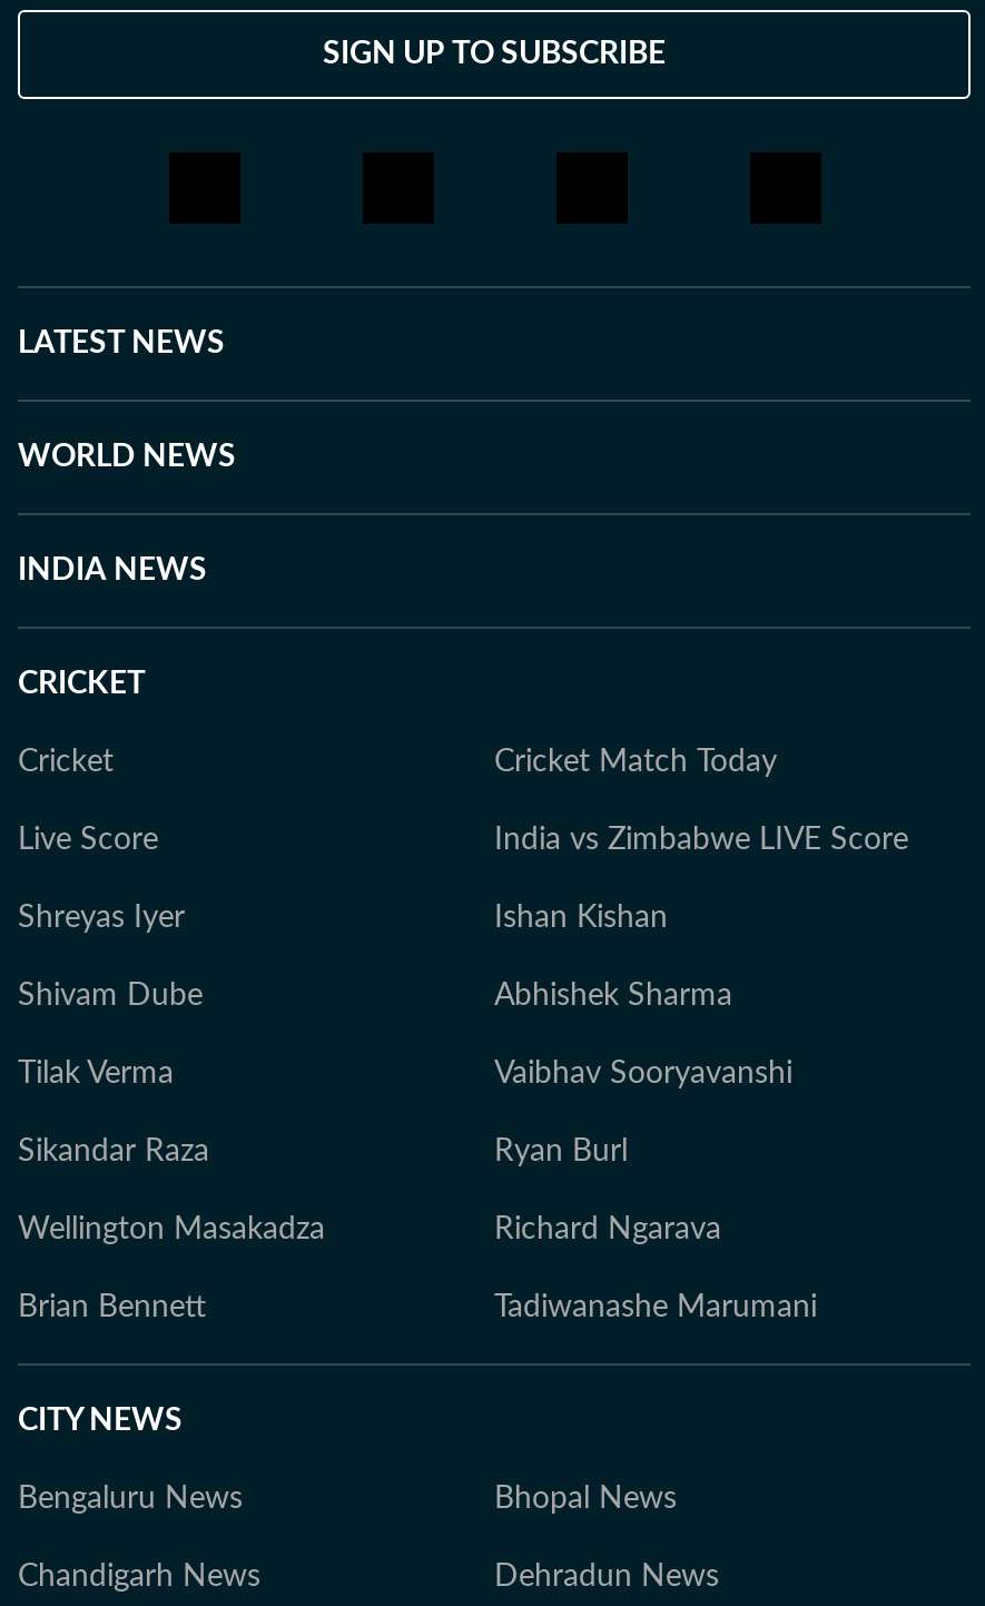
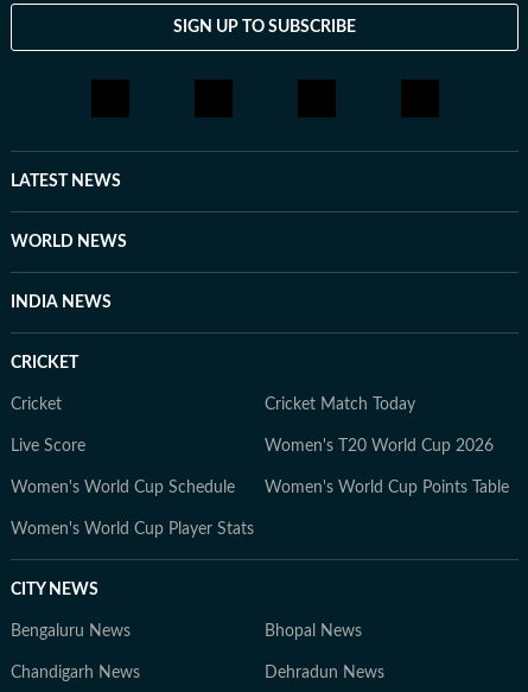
[18,825,908,1323] India vs Zimbabwe LIVE Score | Shreyas Iyer | Ishan Kishan | Shivam Dube | Abhishek Sharma | Tilak Verma | Vaibhav Sooryavanshi | Sikandar Raza | Ryan Burl | Wellington Masakadza | Richard Ngarava | Brian Bennett | Tadiwanashe Marumani -> [11,438,509,538] Women's T20 World Cup 2026 | Women's World Cup Schedule | Women's World Cup Points Table | Women's World Cup Player Stats

